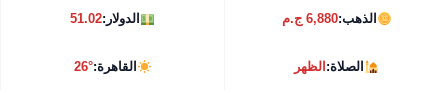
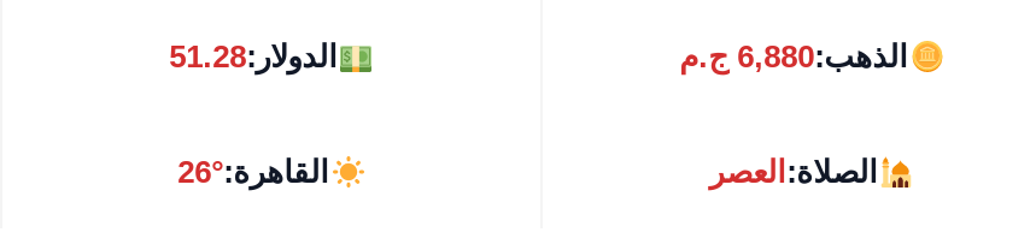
[70,10,140,25] الدولار:51.02 -> [169,37,338,73] الدولار:51.28
[294,58,364,73] الصلاة:الظهر -> [709,153,878,189] الصلاة:العصر

